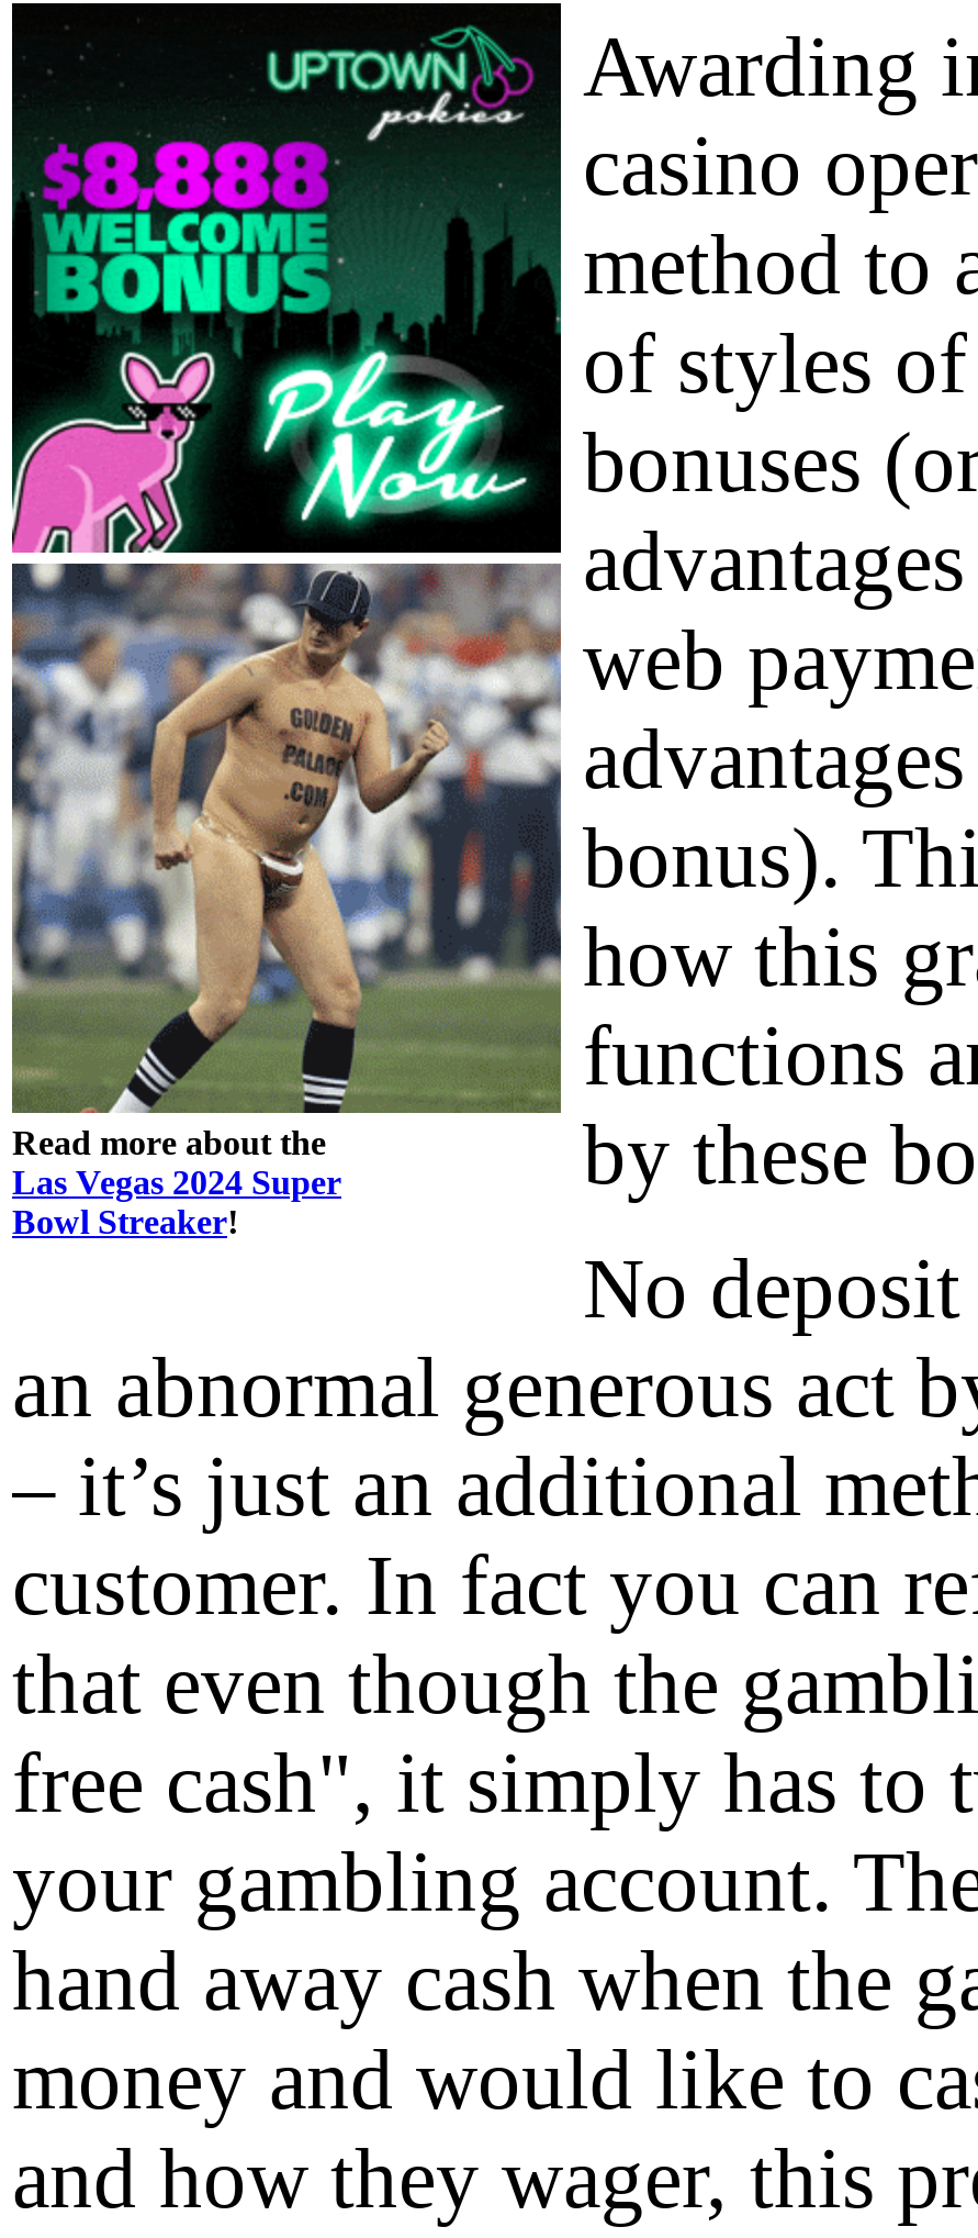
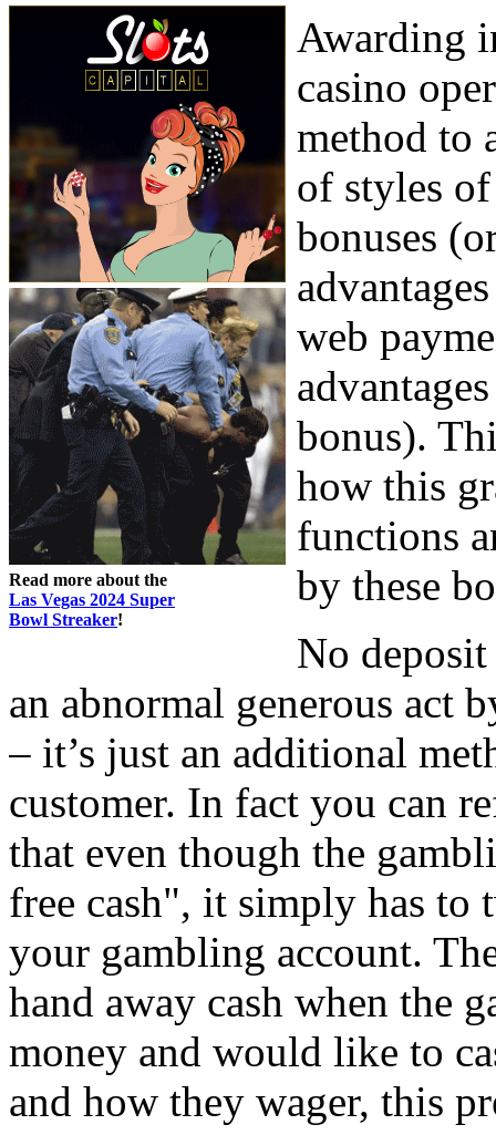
[10,21,563,1115] [image] -> [8,6,287,566] [image]

